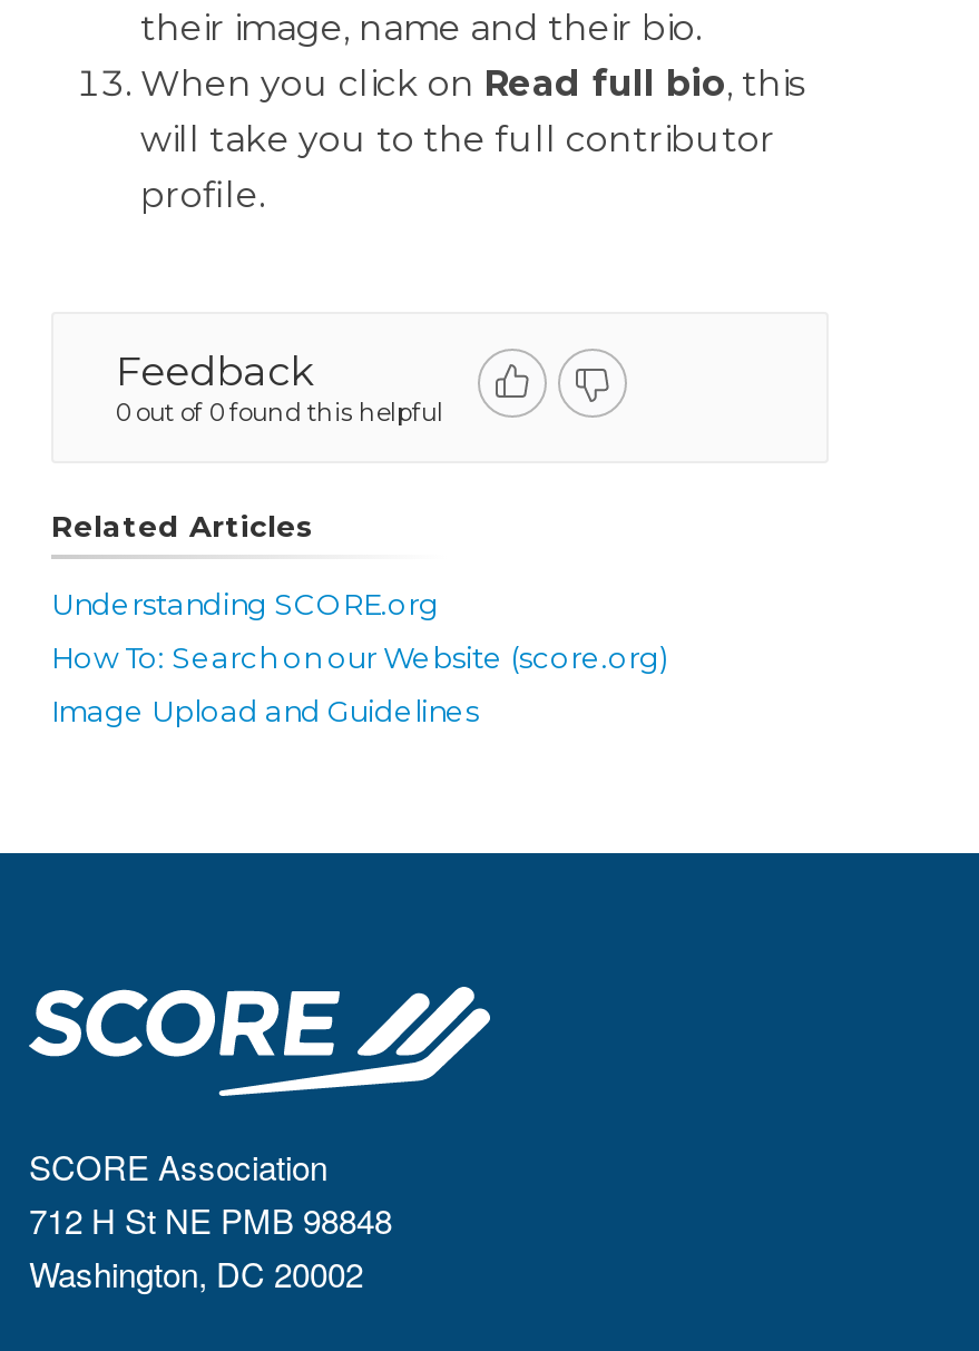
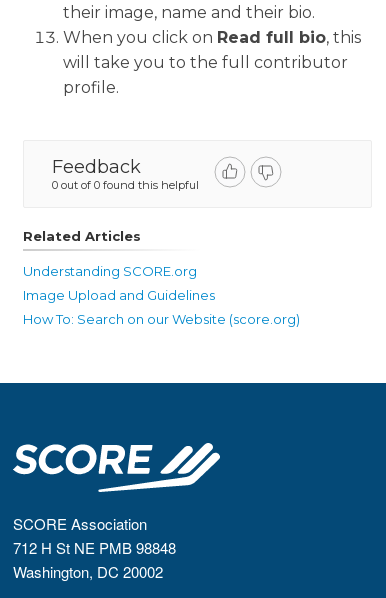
moved [51,640,668,676] -> [23,311,300,327]: How To: Search on our Website (score.org)
moved [51,693,479,729] -> [23,287,215,303]: Image Upload and Guidelines

